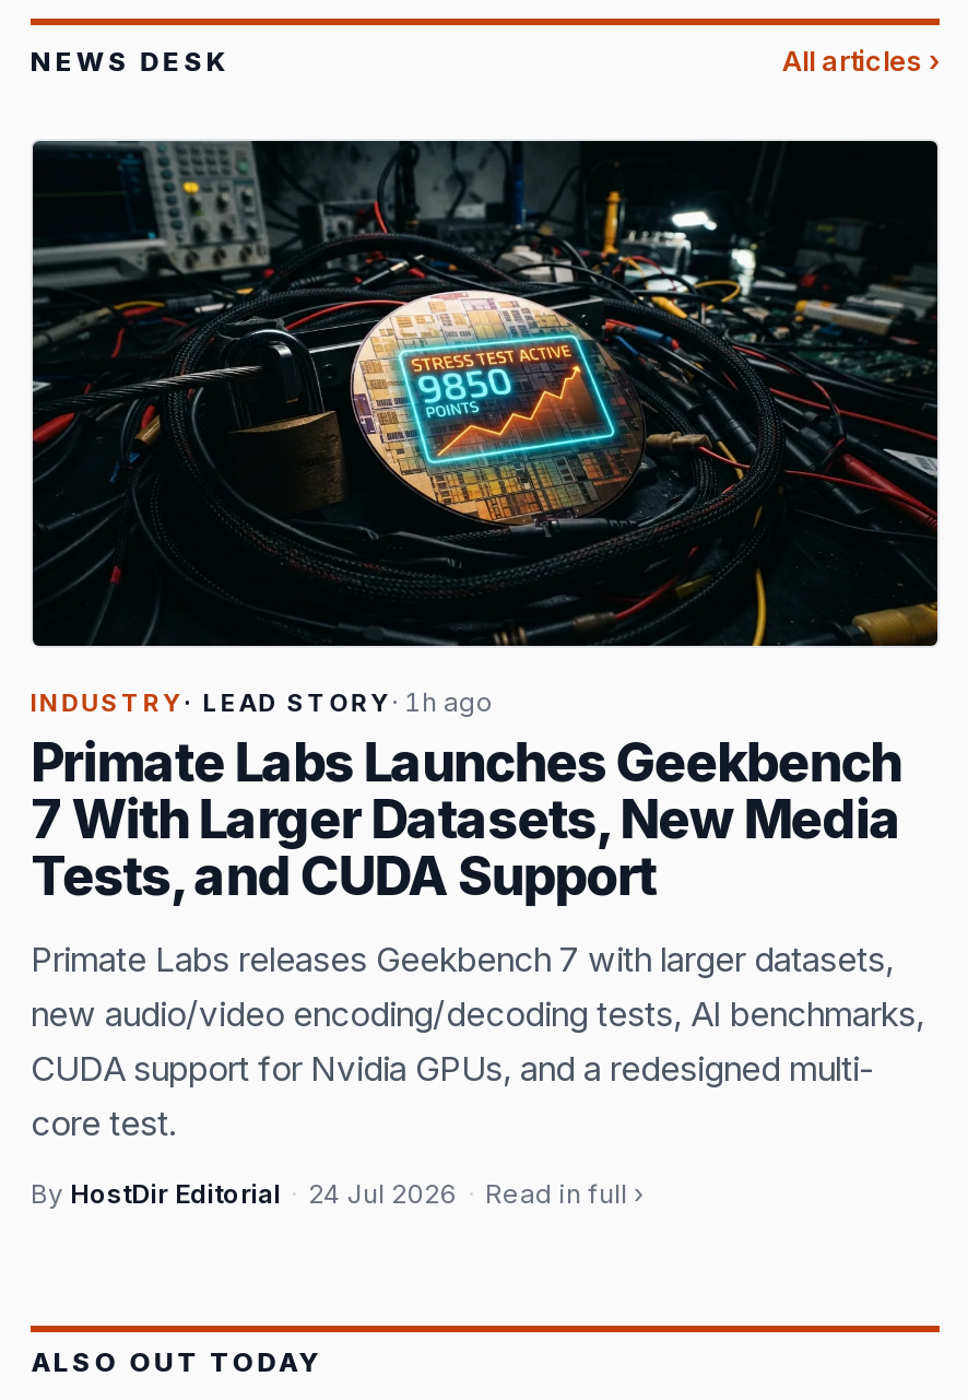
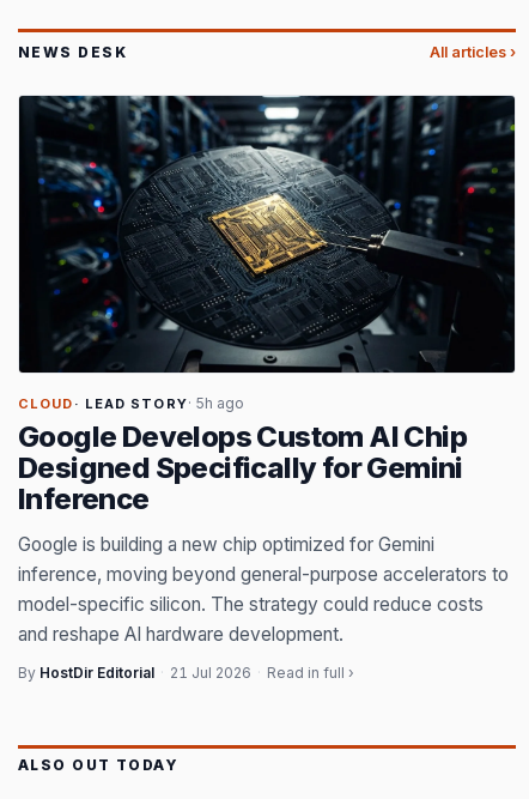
[31,139,940,908] [image] | INDUSTRY · LEAD STORY · 1h ago | Primate Labs Launches Geekbench | 7 With Larger Datasets, New Media | Tests, and CUDA Support -> [18,95,516,516] [image] | CLOUD · LEAD STORY · 5h ago | Google Develops Custom AI Chip | Designed Specifically for Gemini | Inference
[31,939,924,1144] Primate Labs releases Geekbench 7 with larger datasets, | new audio/video encoding/decoding tests, AI benchmarks, | CUDA support for Nvidia GPUs, and a redesigned multi- | core test. -> [18,533,509,646] Google is building a new chip optimized for Gemini | inference, moving beyond general-purpose accelerators to | model-specific silicon. The strategy could reduce costs | and reshape AI hardware development.
[31,1177,645,1210] By HostDir Editorial · 24 Jul 2026 · Read in full › -> [18,664,354,682] By HostDir Editorial · 21 Jul 2026 · Read in full ›

